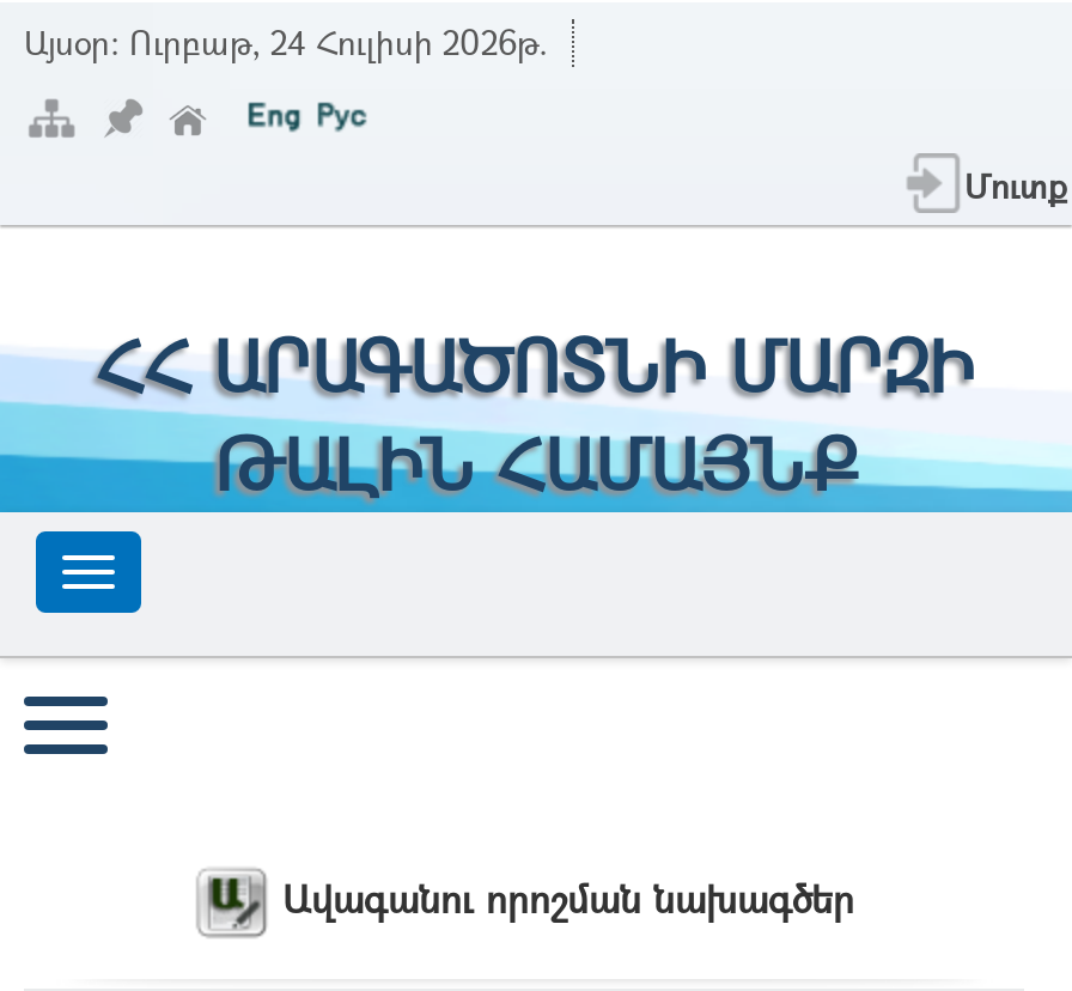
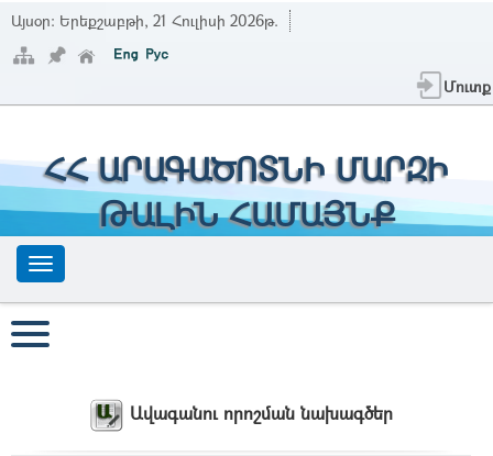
[24,19,548,65] Այսօր: Ուրբաթ, 24 Հուլիսի 2026թ. -> [11,10,278,31] Այսօր: Երեքշաբթի, 21 Հուլիսի 2026թ.

